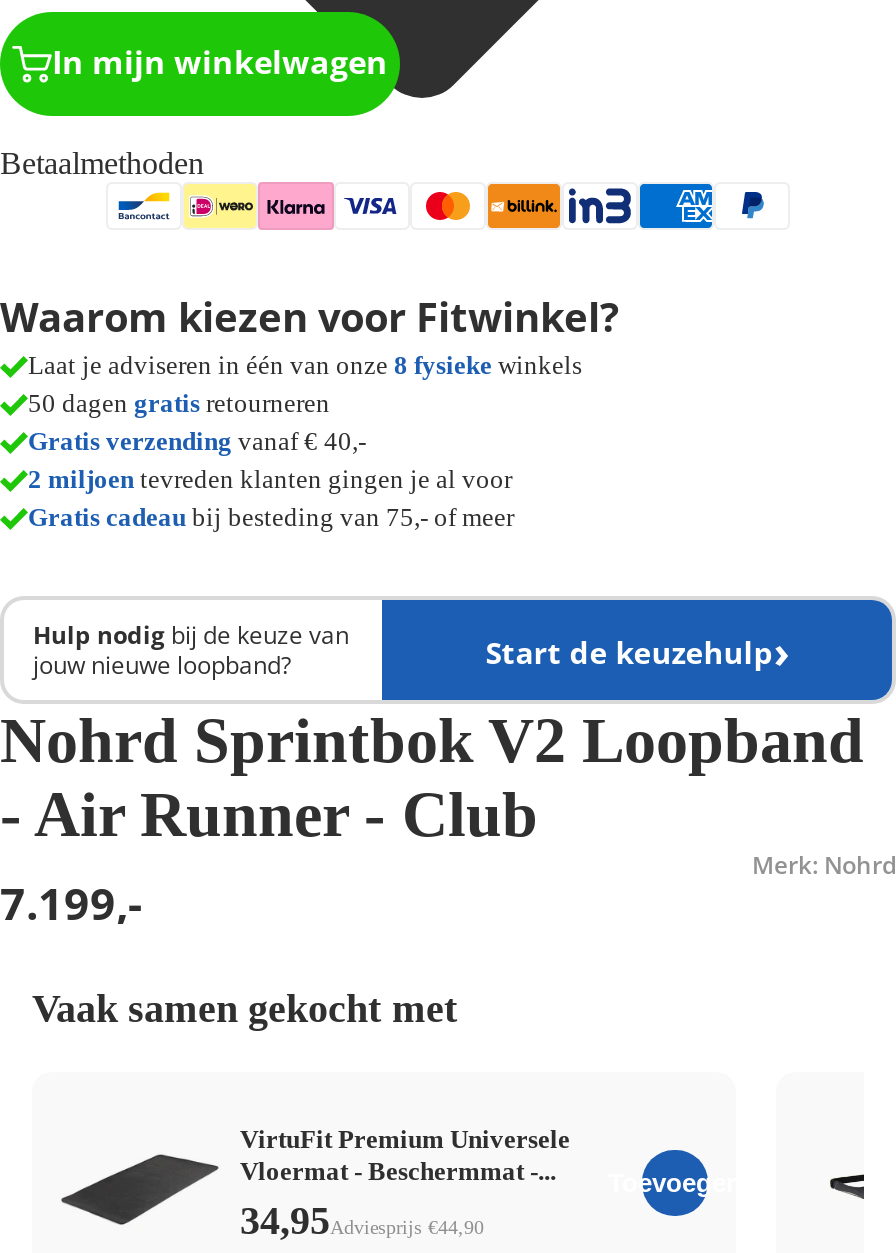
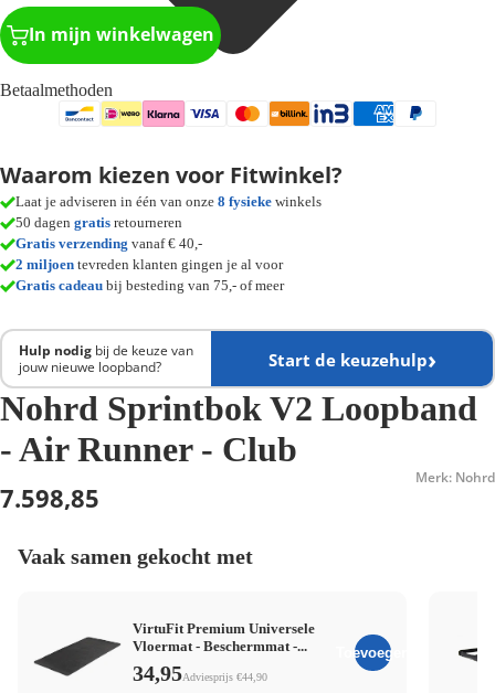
[0,871,142,931] 7.199,- -> [0,481,99,514] 7.598,85

